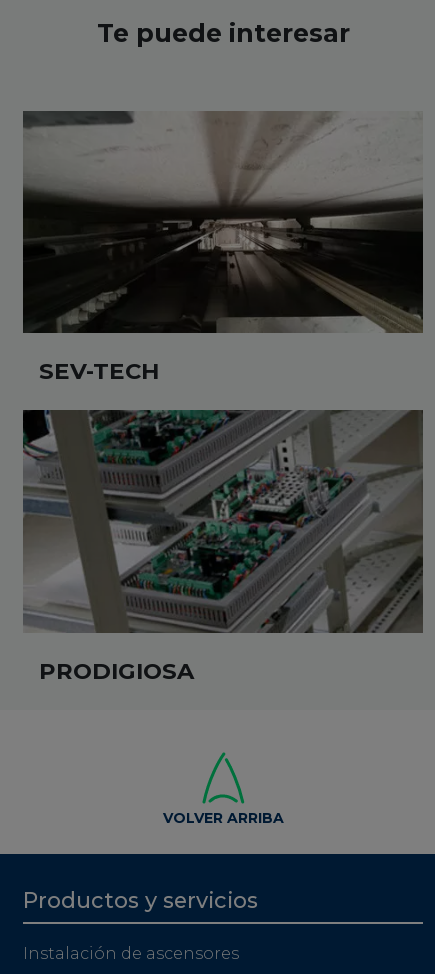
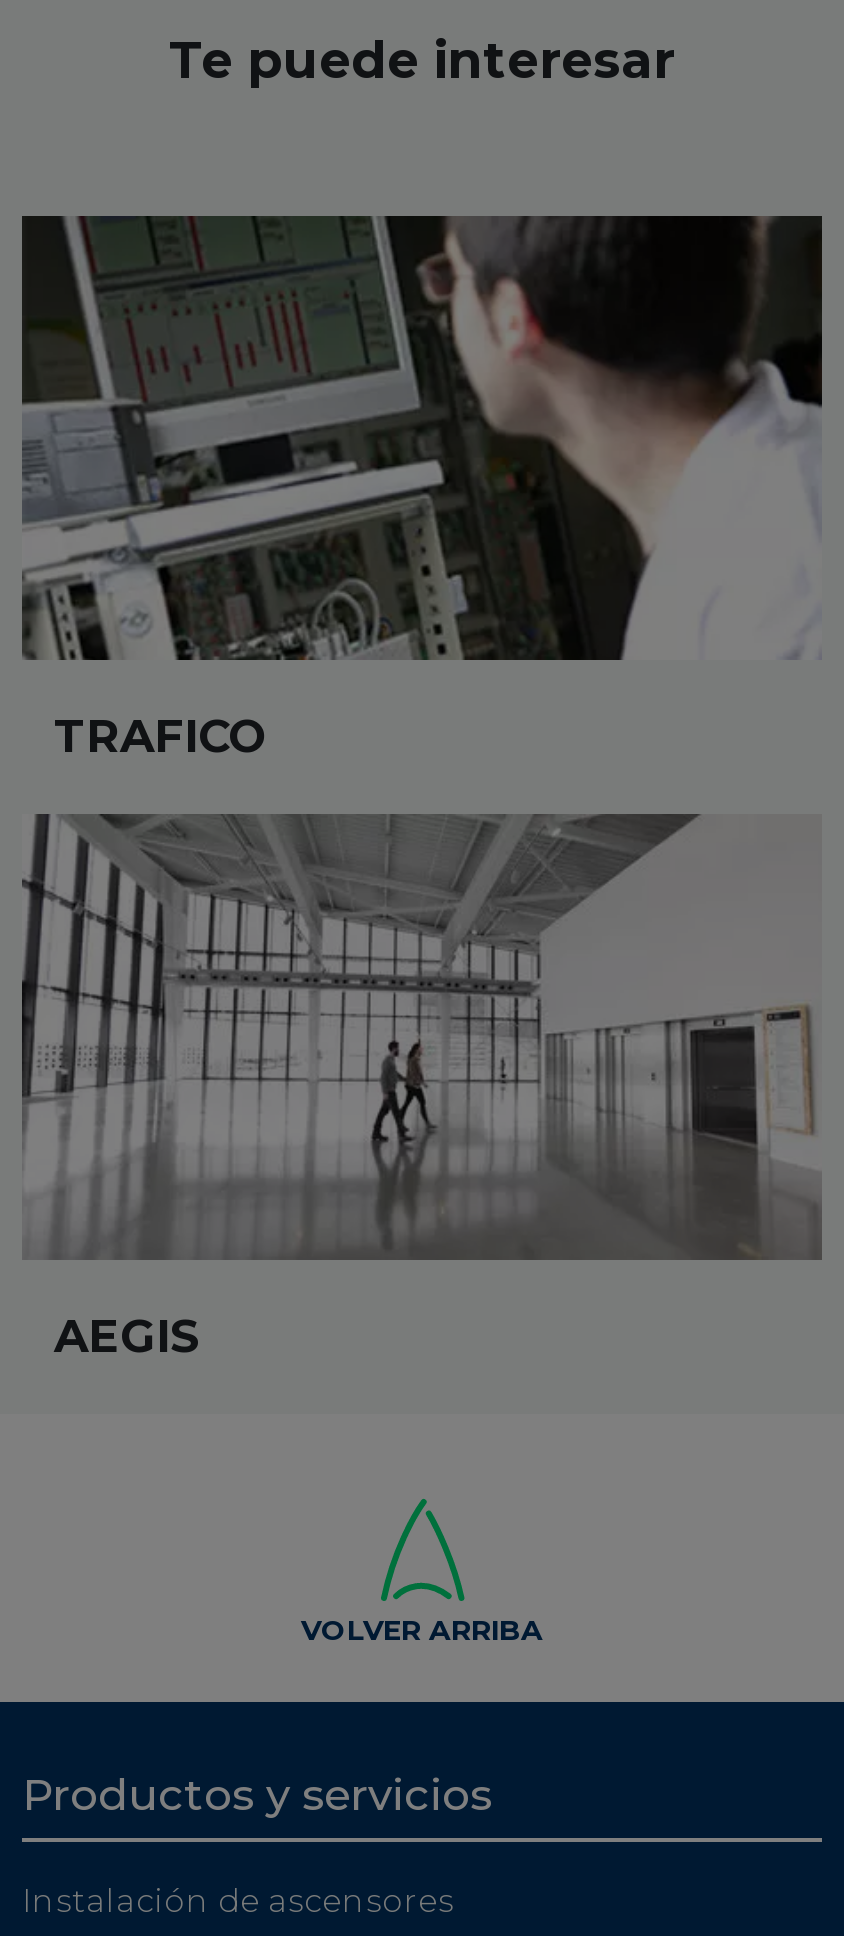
[22,111,424,385] [image] | SEV-TECH -> [22,214,824,765] [image] | TRAFICO
[22,409,424,685] [image] | PRODIGIOSA -> [22,814,822,1363] [image] | AEGIS

